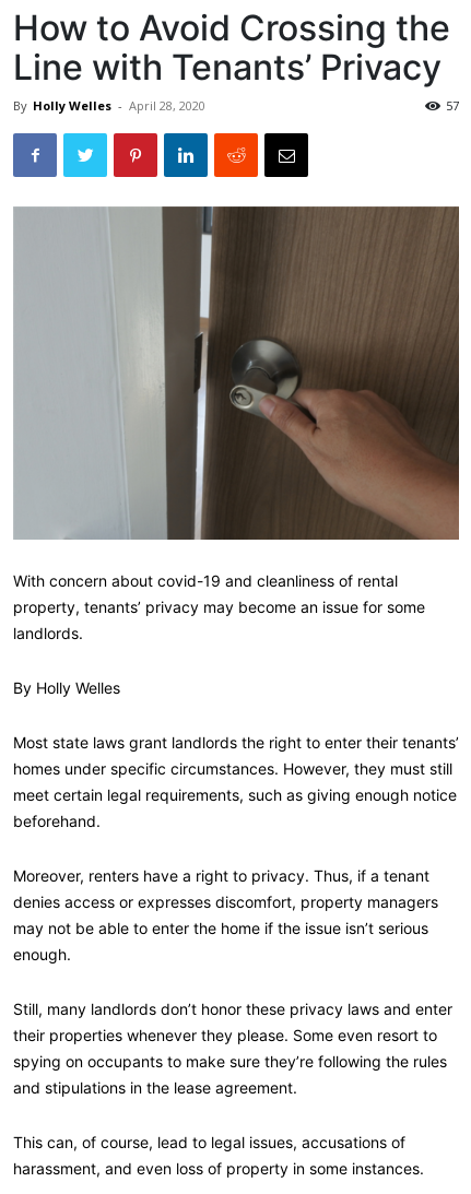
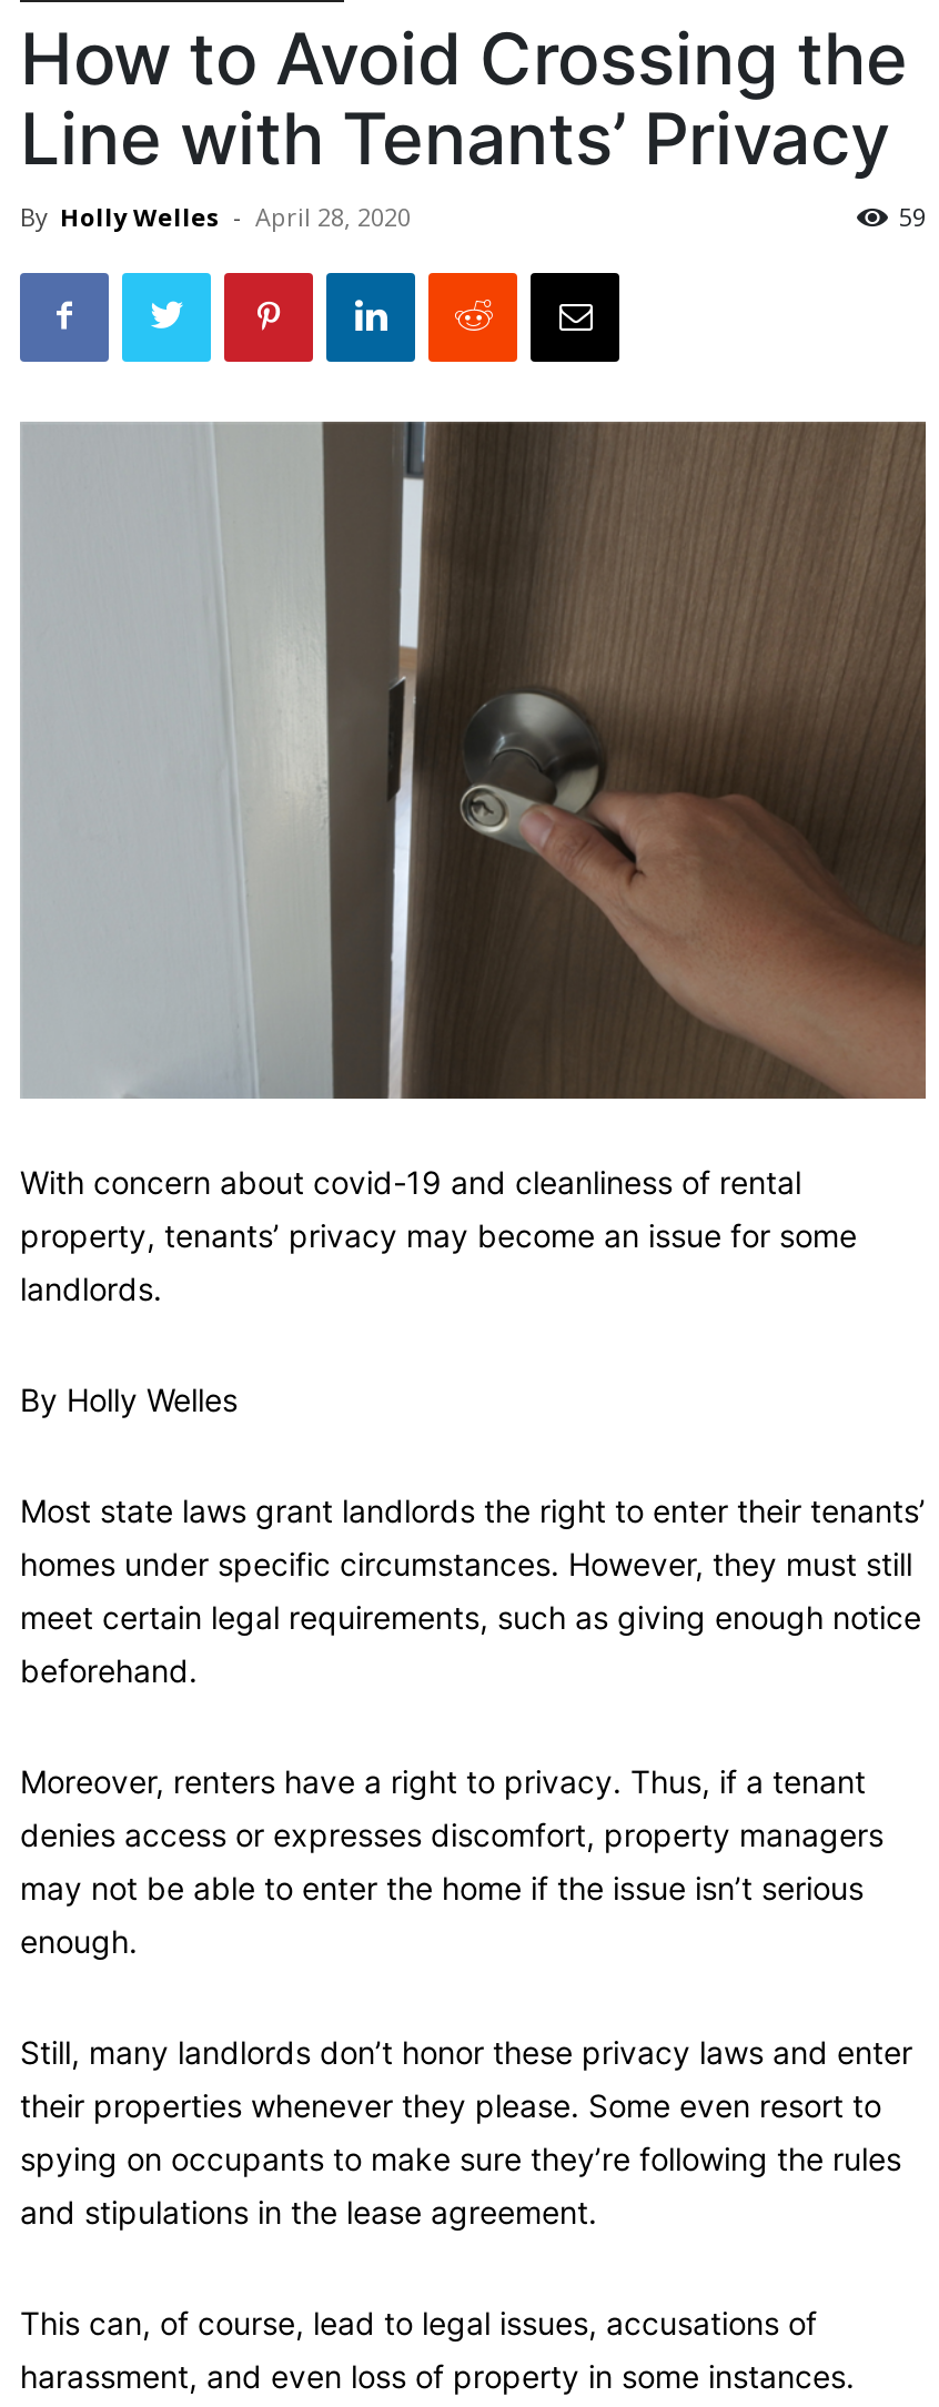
[446,98,459,114] 57 -> [899,198,926,232] 59

